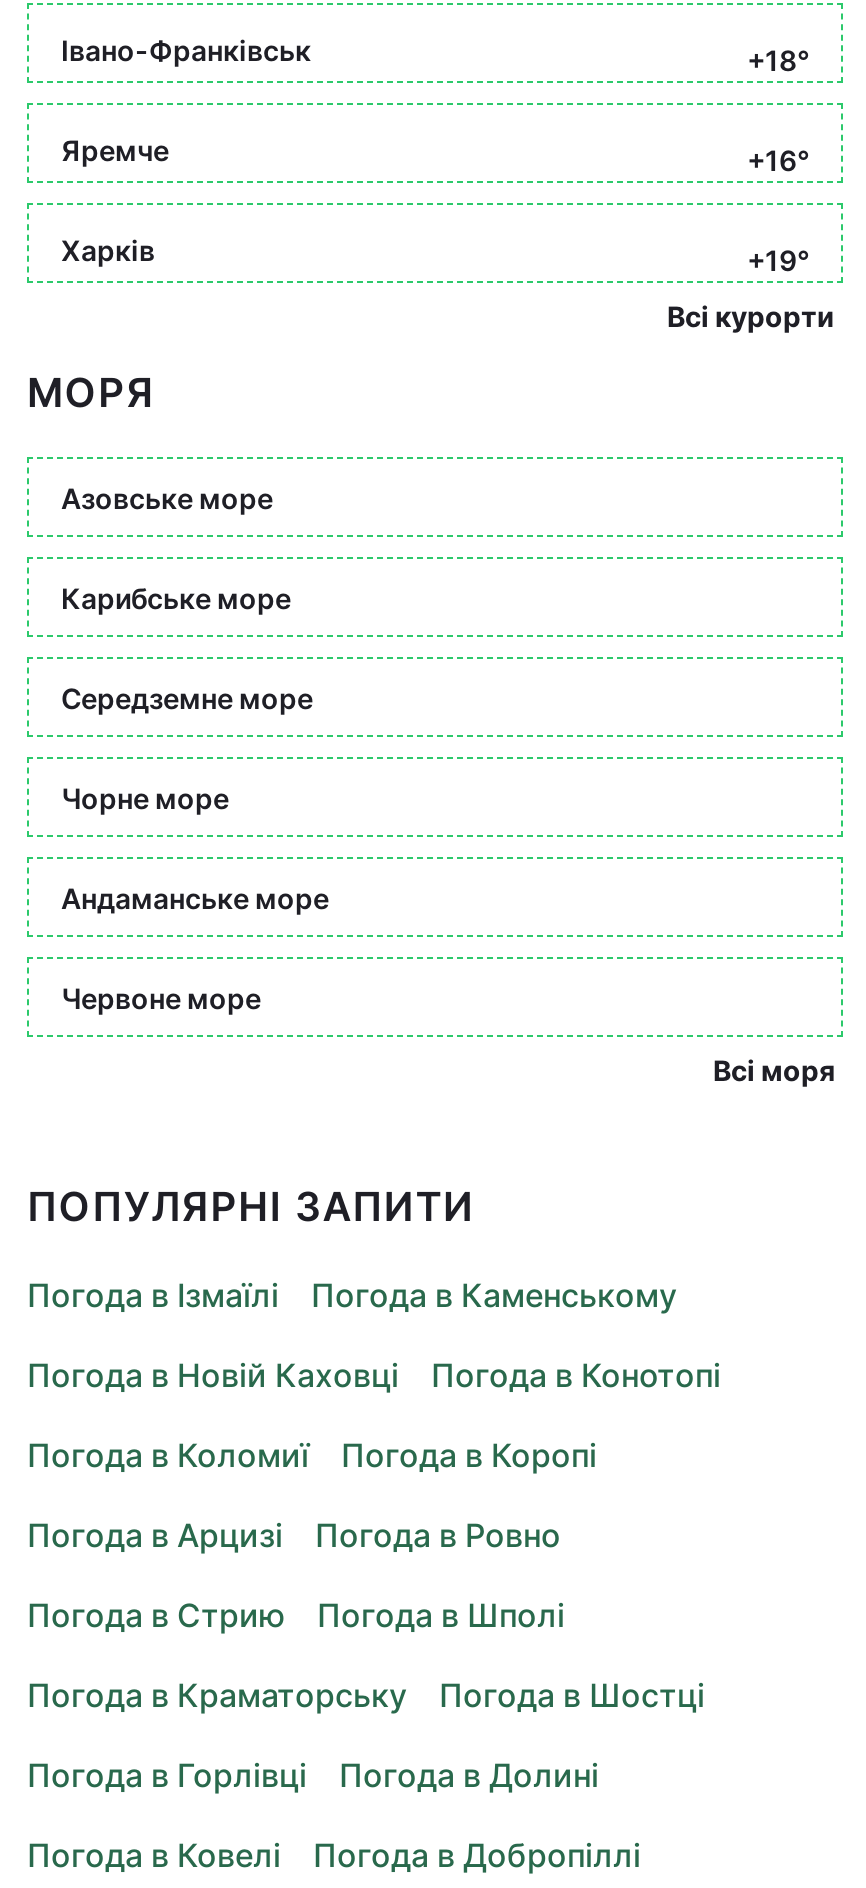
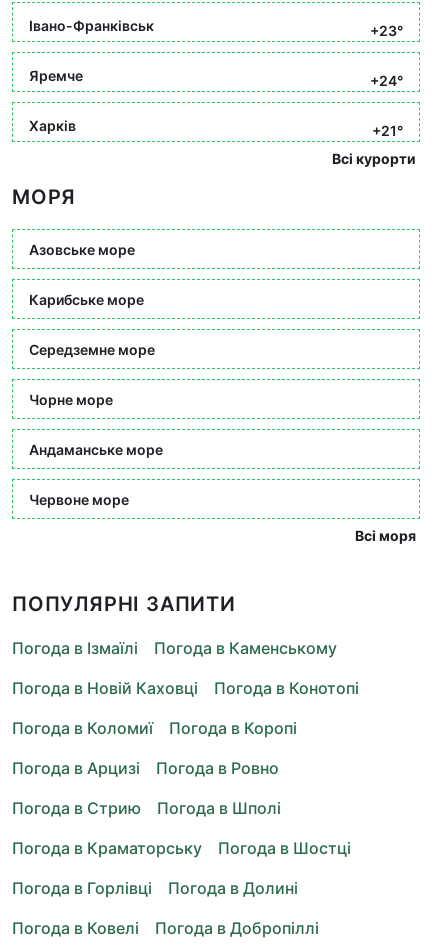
[747,43,809,77] +18° -> [370,22,403,39] +23°
[747,143,809,177] +16° -> [370,72,403,89] +24°
[747,243,809,277] +19° -> [372,122,403,139] +21°

